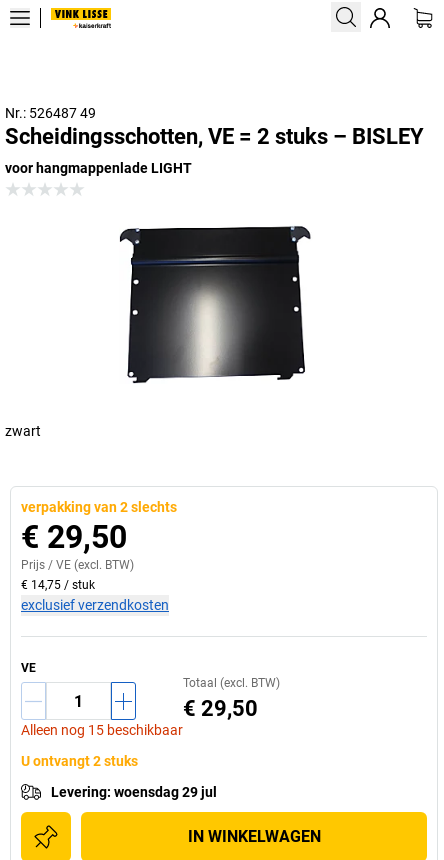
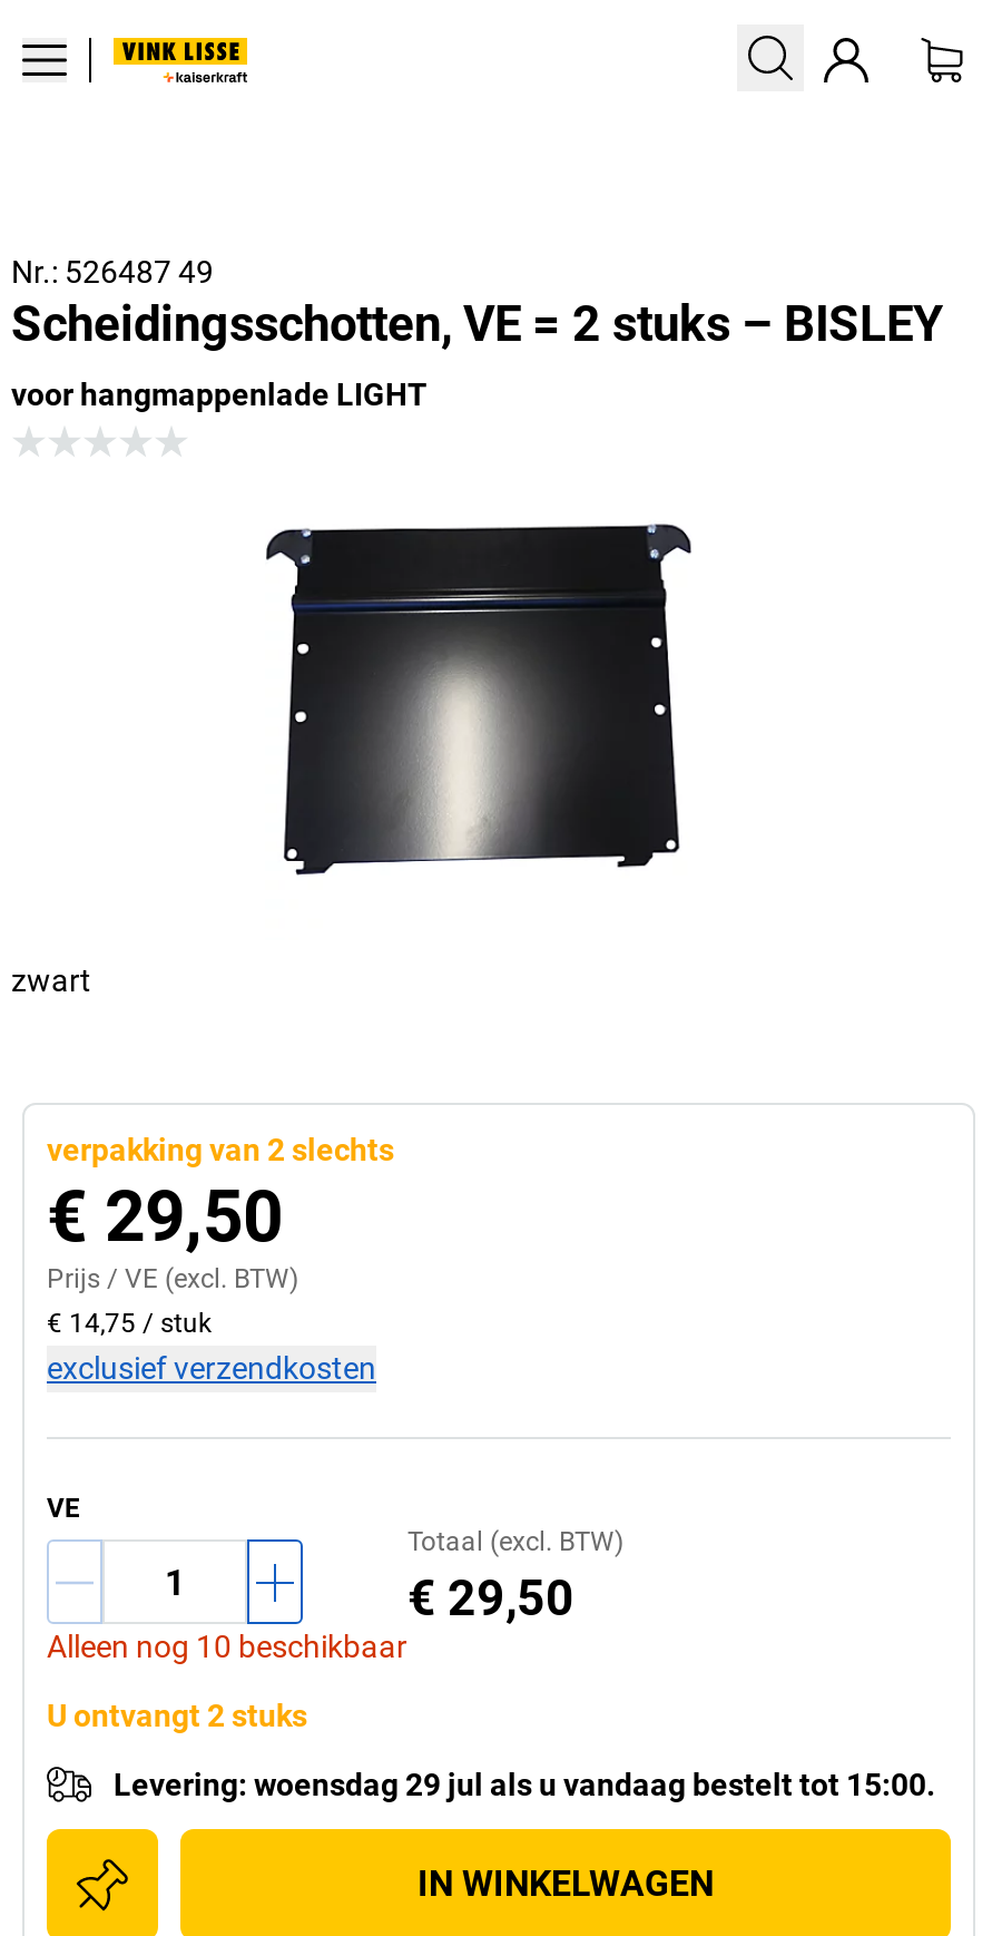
[21,722,183,738] Alleen nog 15 beschikbaar -> [47,1629,407,1664] Alleen nog 10 beschikbaar
[51,784,217,800] Levering: woensdag 29 jul -> [114,1767,935,1802] Levering: woensdag 29 jul als u vandaag bestelt tot 15:00.

